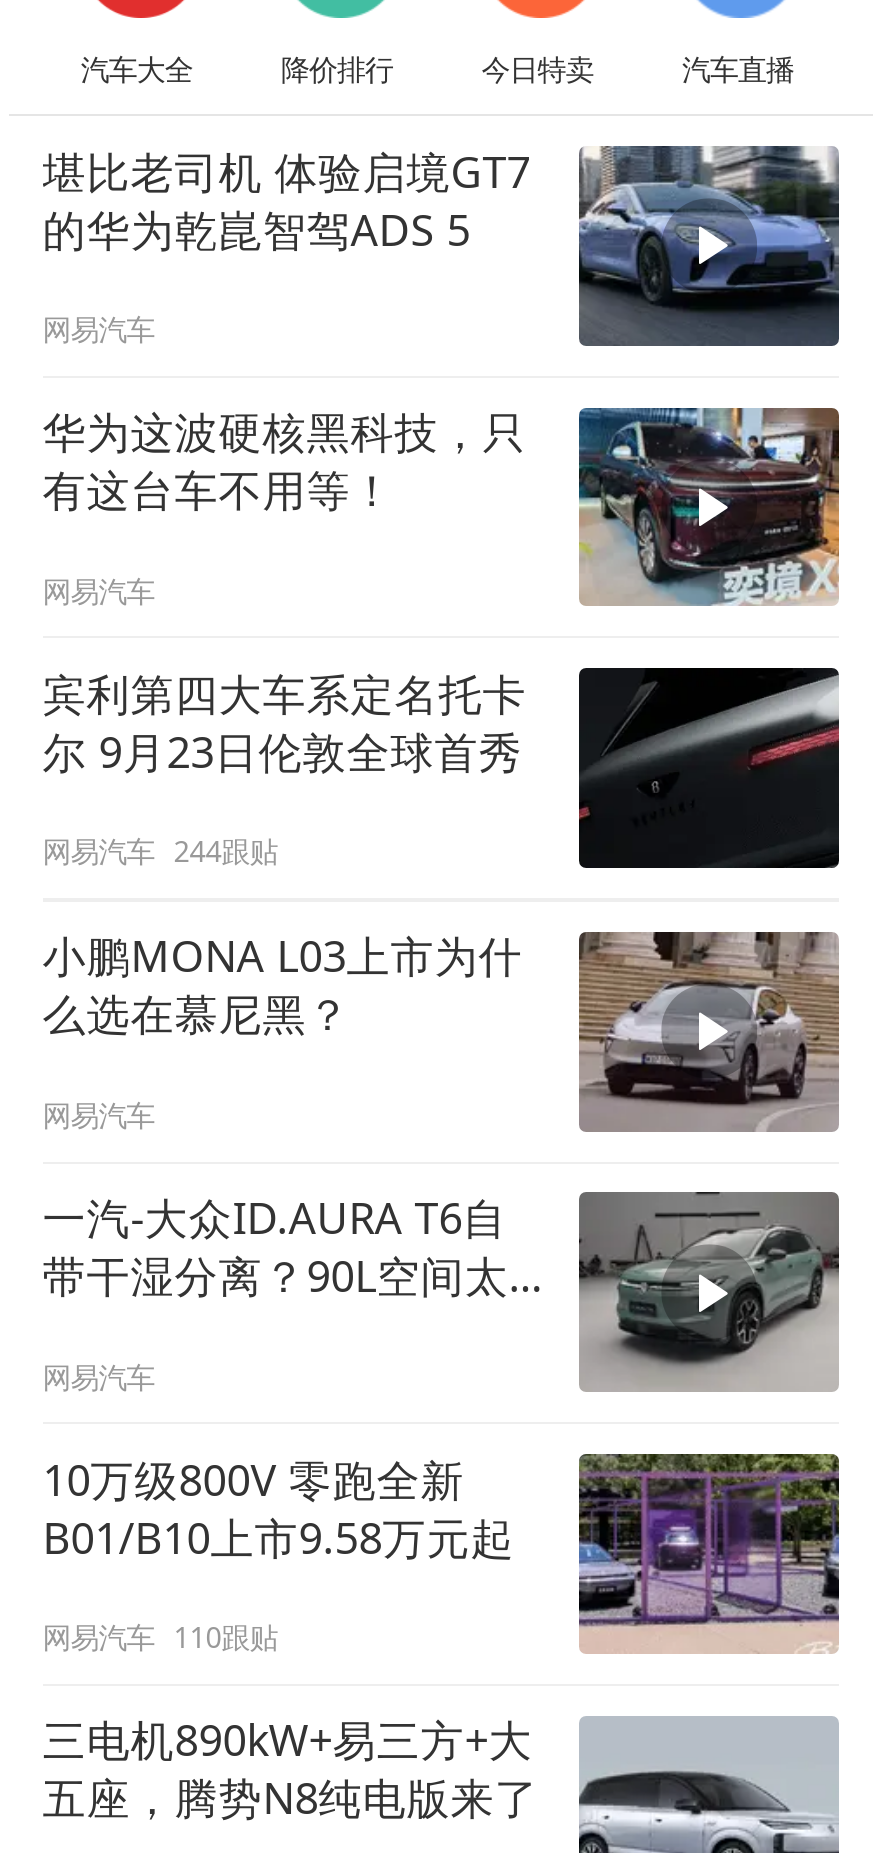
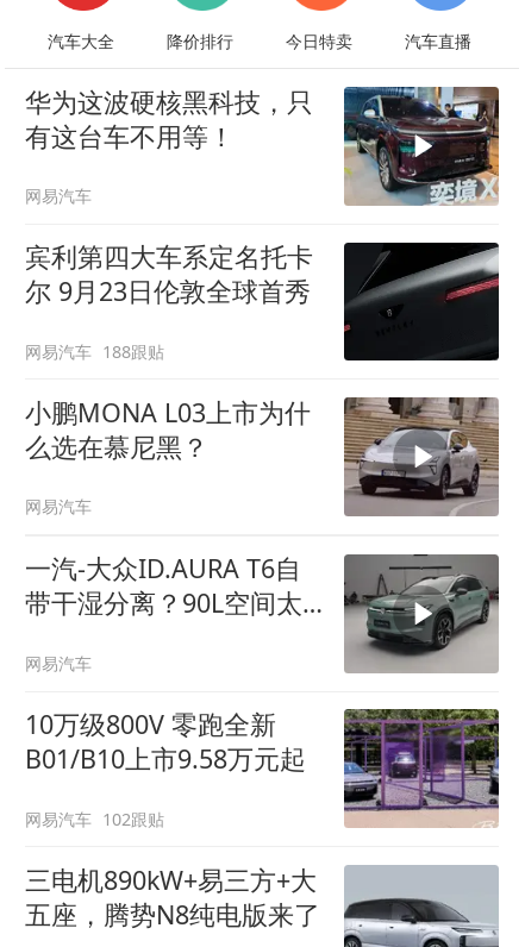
[42,141,841,348] [image] | 堪比老司机 体验启境GT7 | 的华为乾崑智驾ADS 5 | 网易汽车 -> none
[42,833,278,871] 网易汽车 244跟贴 -> [25,340,165,363] 网易汽车 188跟贴
[42,1618,278,1656] 网易汽车 110跟贴 -> [25,807,165,830] 网易汽车 102跟贴

